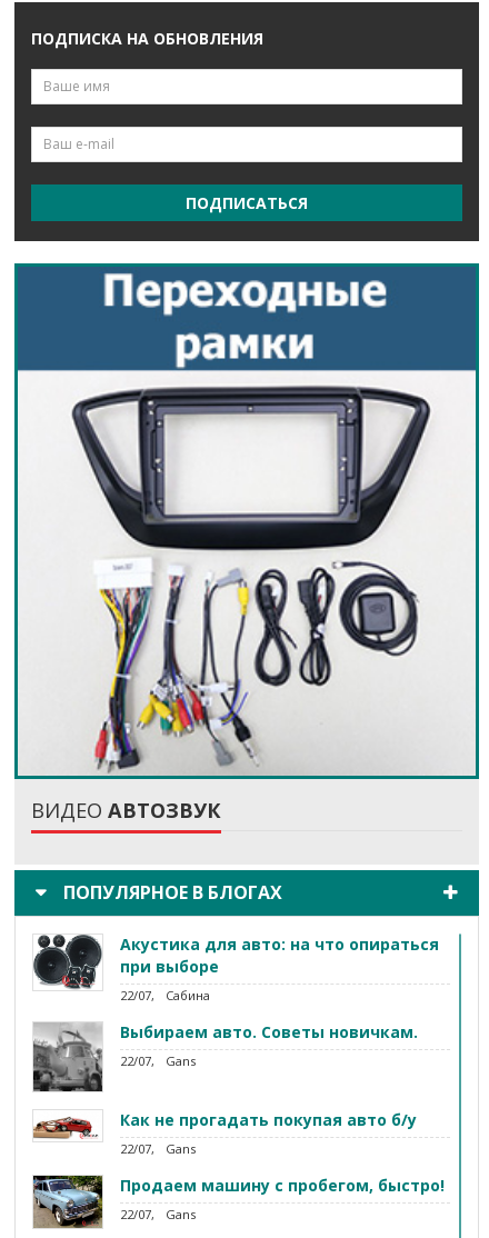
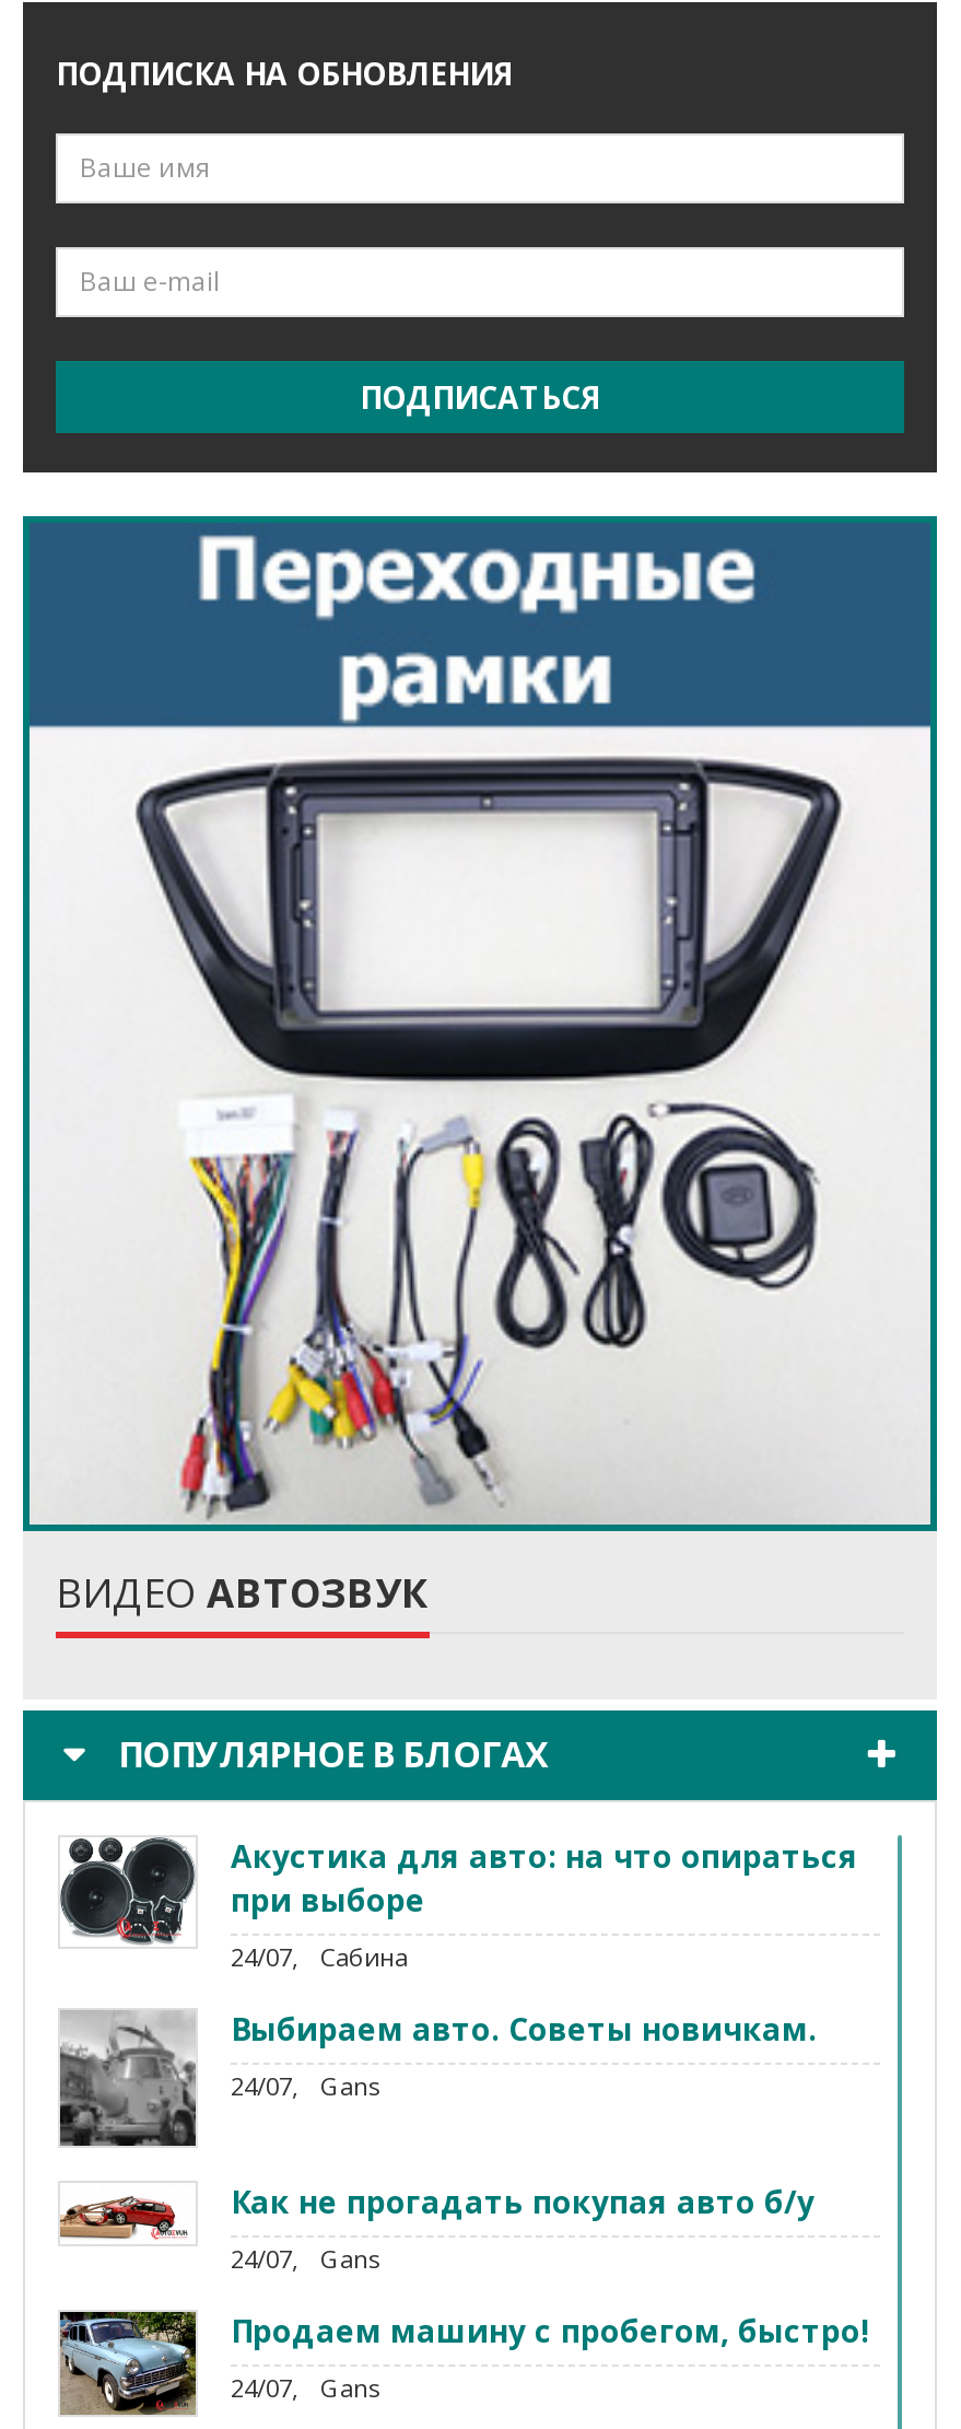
[120,987,210,1004] 22/07, Сабина -> [231,1941,408,1974] 24/07, Сабина
[120,1053,196,1070] 22/07, Gans -> [231,2070,379,2103] 24/07, Gans
[120,1141,196,1157] 22/07, Gans -> [231,2243,379,2276] 24/07, Gans
[120,1206,196,1223] 22/07, Gans -> [231,2372,379,2405] 24/07, Gans

